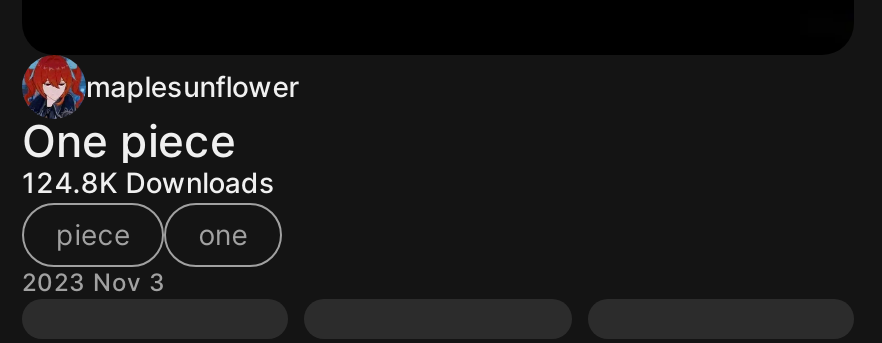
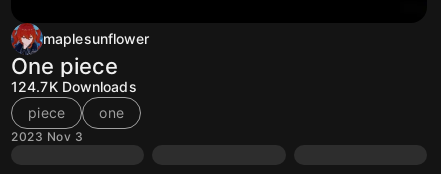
[22,165,275,199] 124.8K Downloads -> [11,78,137,95] 124.7K Downloads

